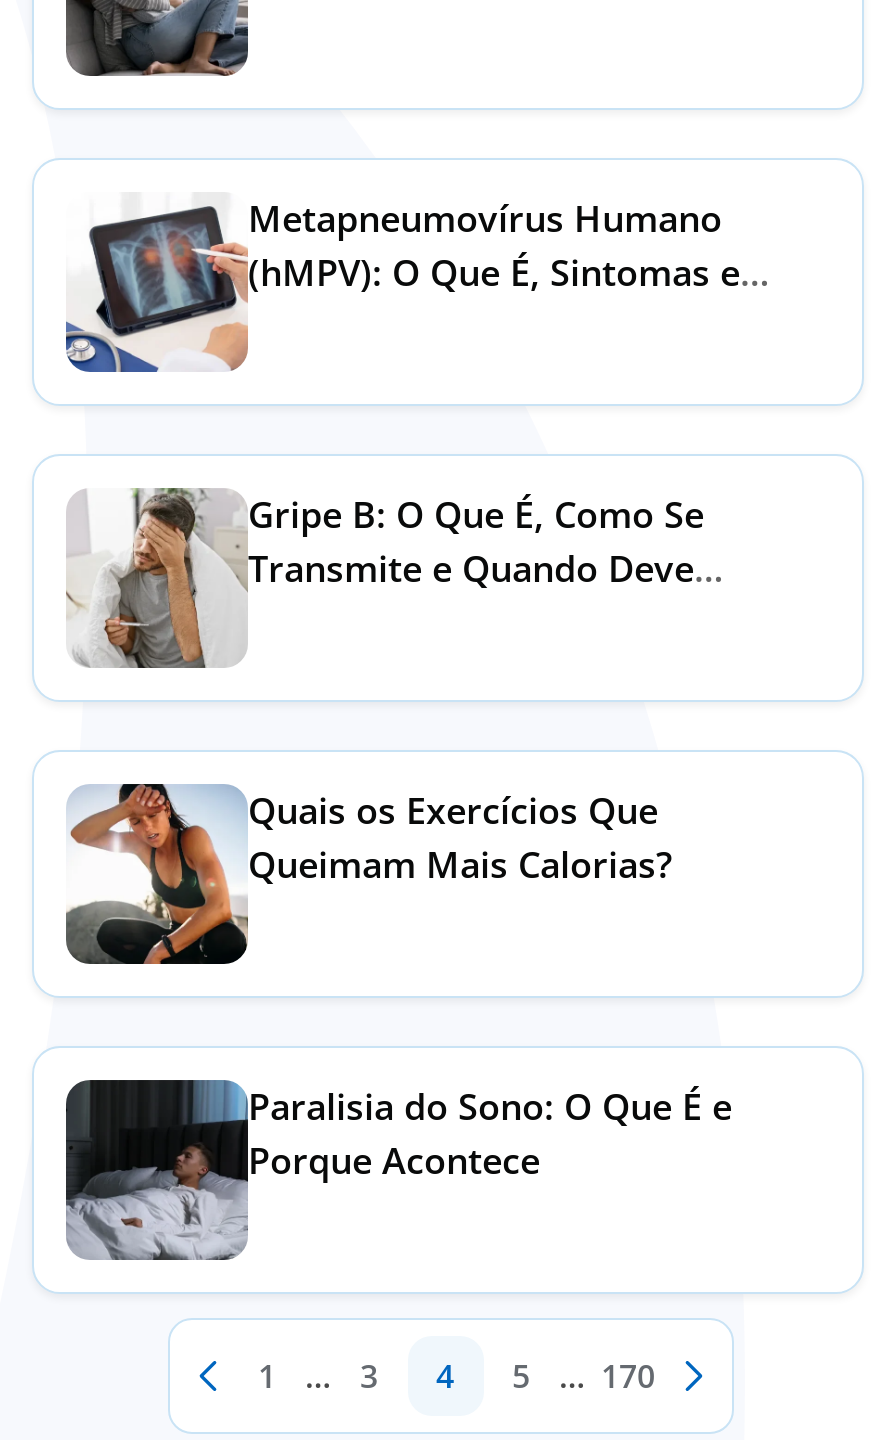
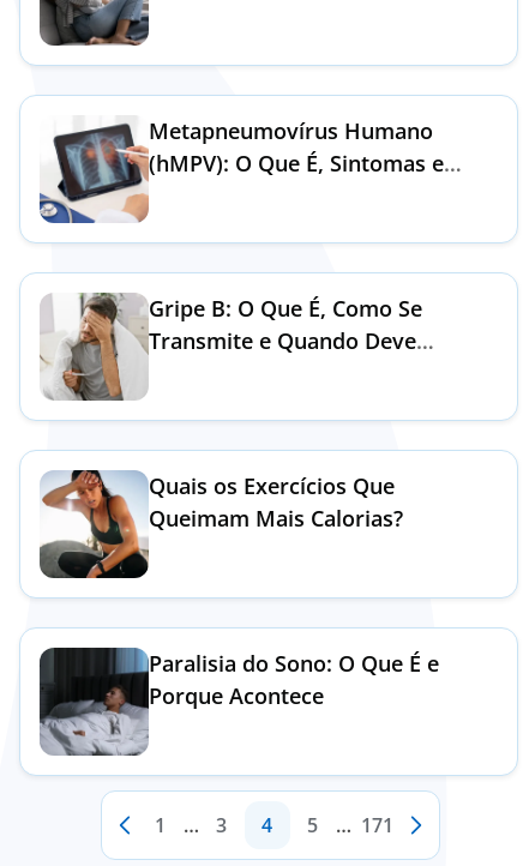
[559,1354,655,1398] … 170 -> [335,812,393,838] … 171

